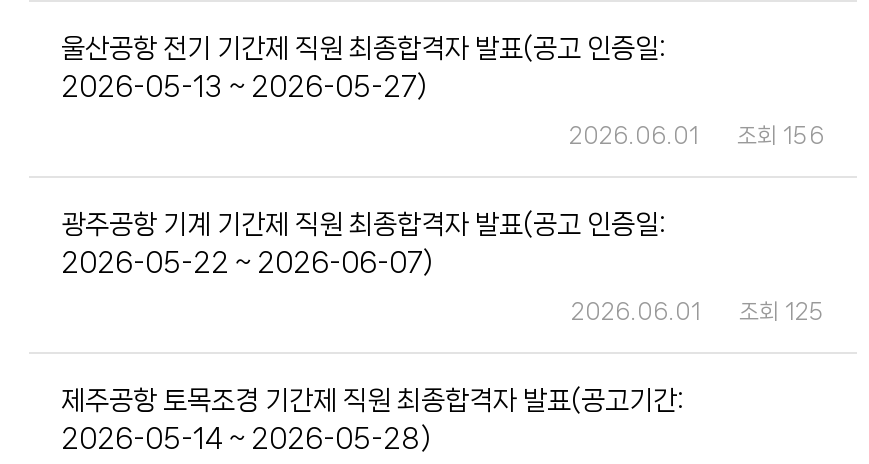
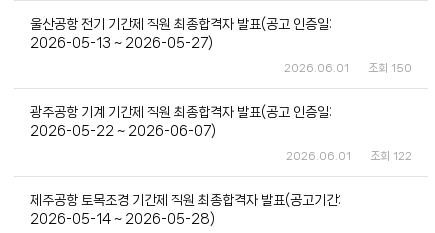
[783,124,825,148] 156 -> [391,62,412,74] 150
[785,300,825,324] 125 -> [393,150,412,162] 122

